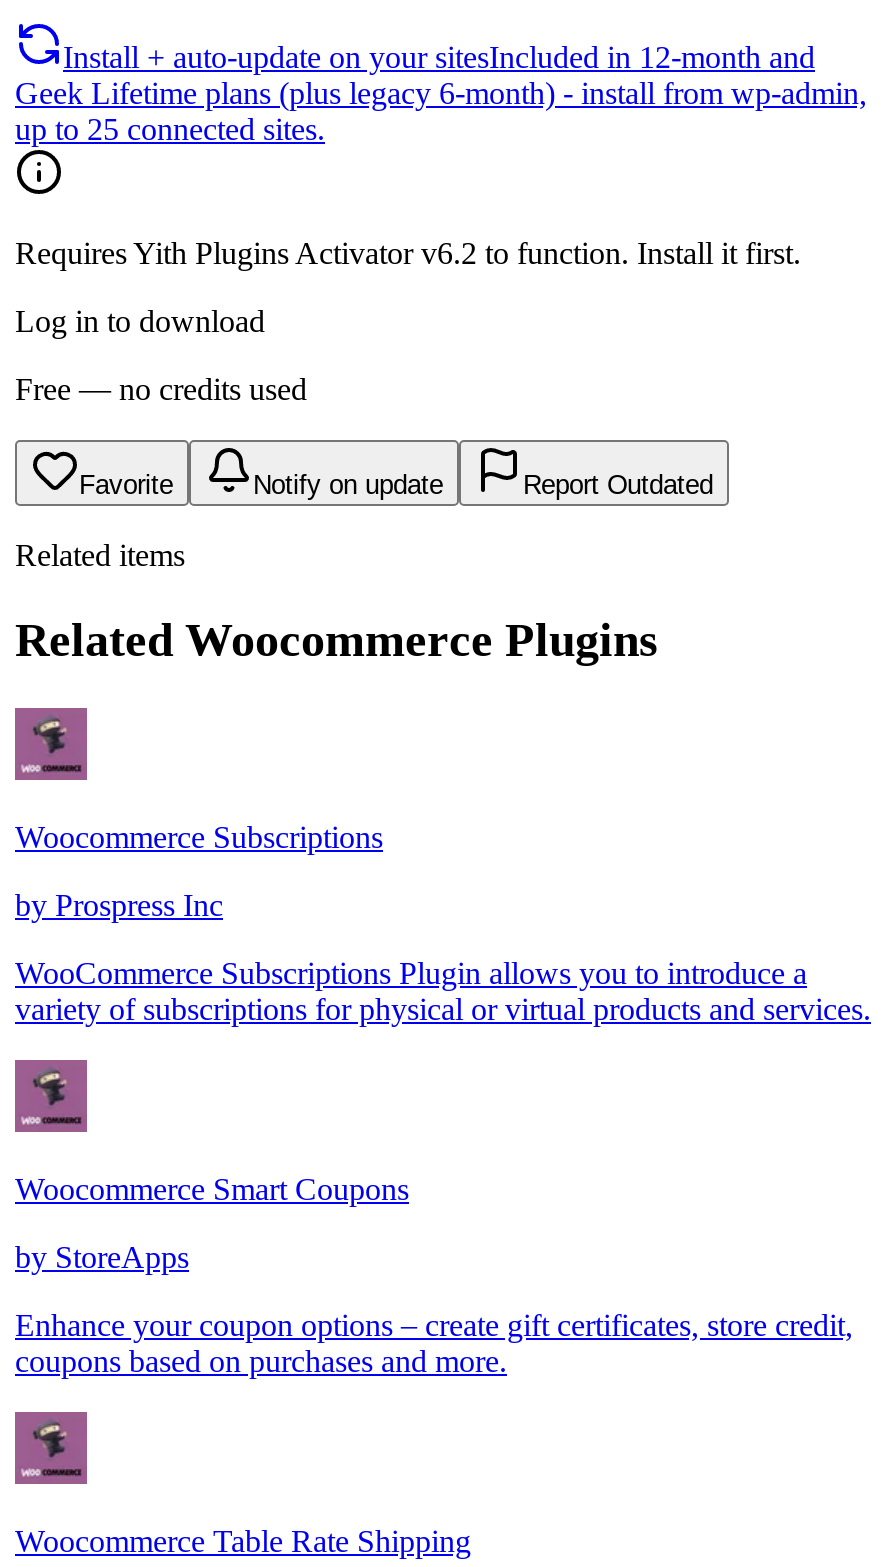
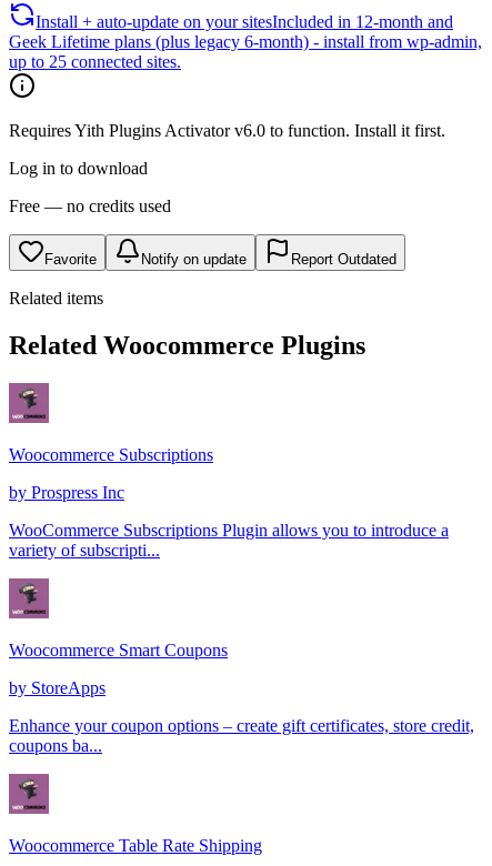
[15,236,801,270] Requires Yith Plugins Activator v6.2 to function. Install it first. -> [9,121,445,140] Requires Yith Plugins Activator v6.0 to function. Install it first.
[15,991,871,1025] variety of subscriptions for physical or virtual products and services. -> [9,540,160,559] variety of subscripti...
[15,1343,507,1377] coupons based on purchases and more. -> [9,736,102,755] coupons ba...

